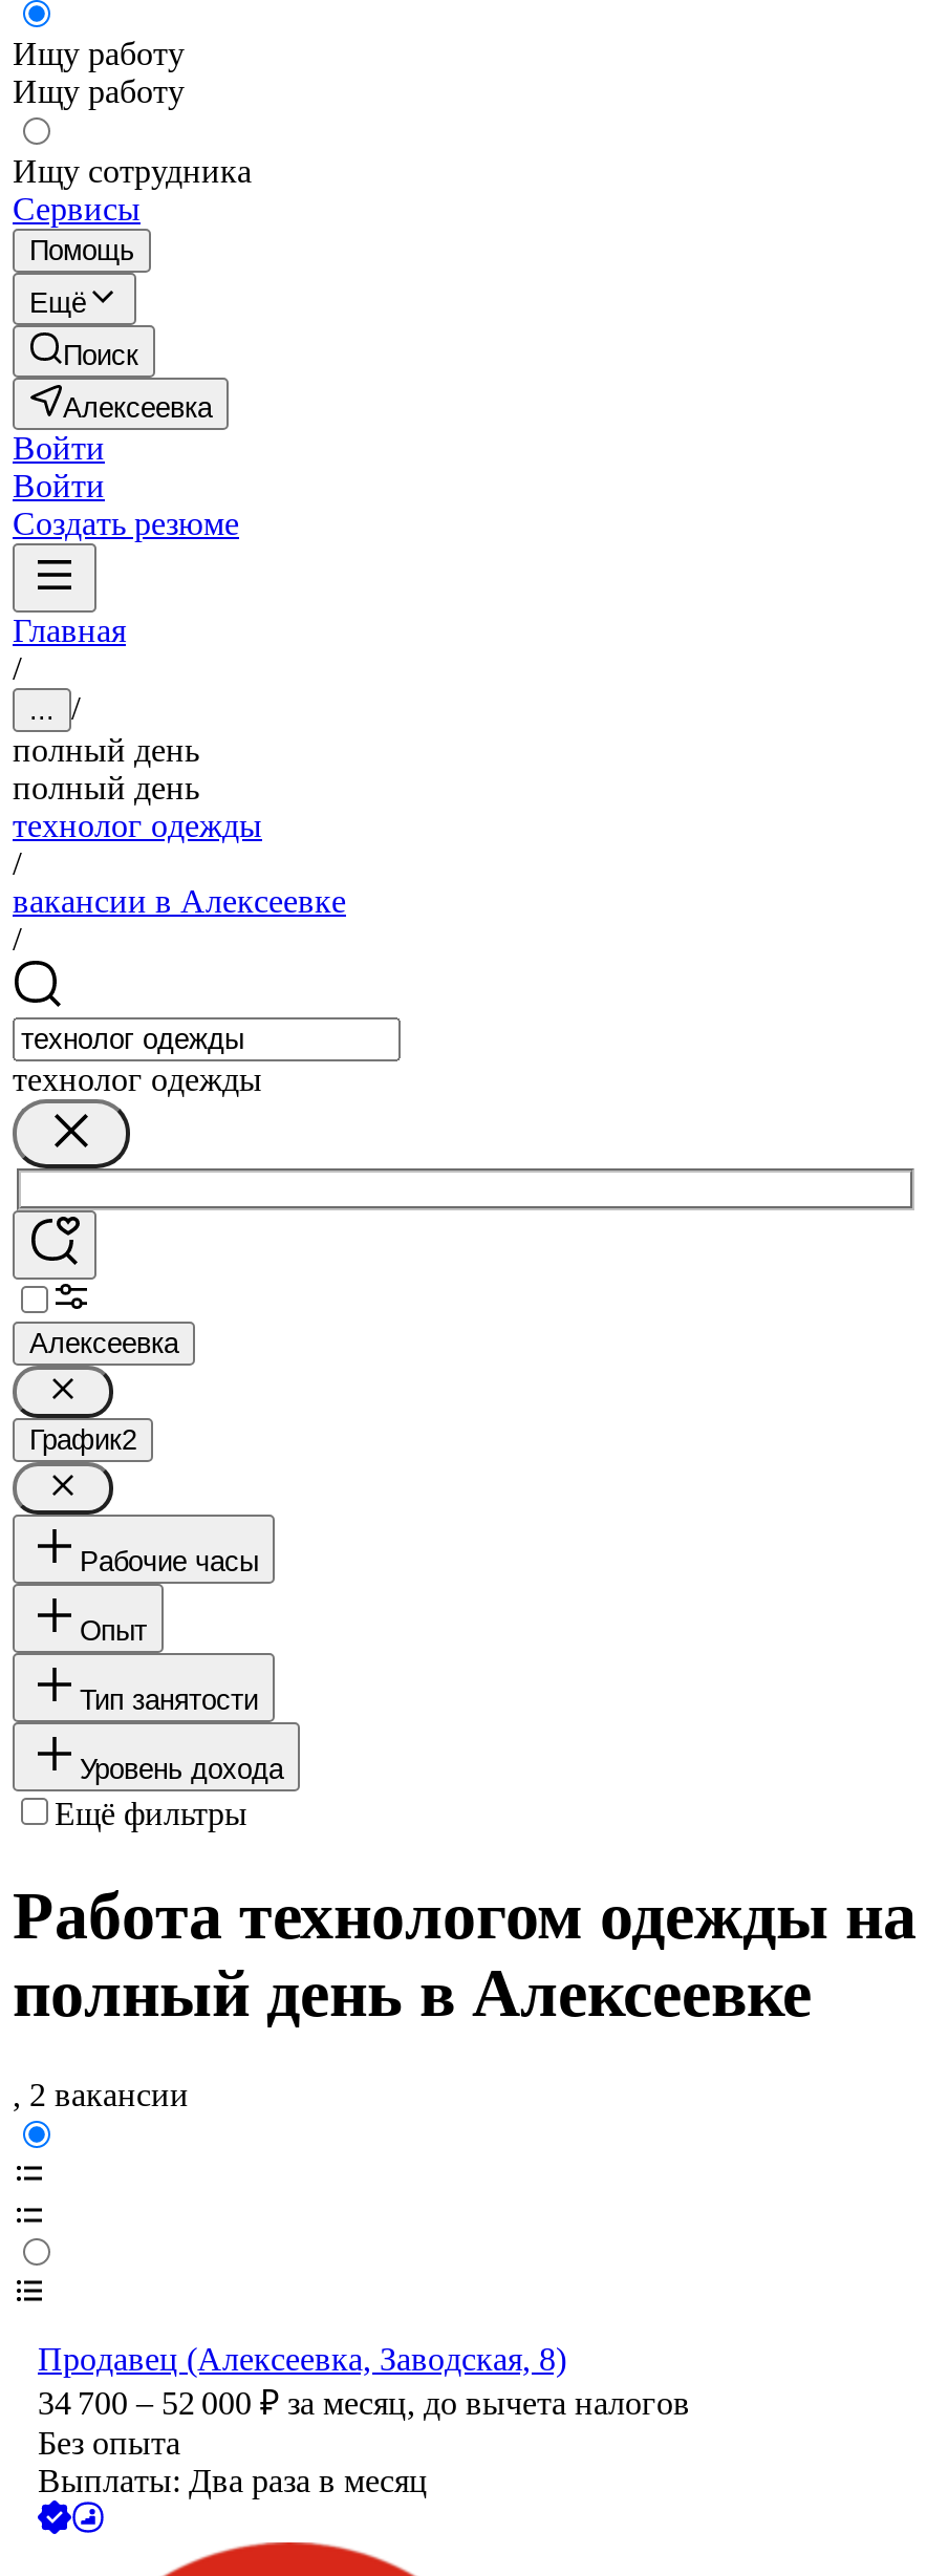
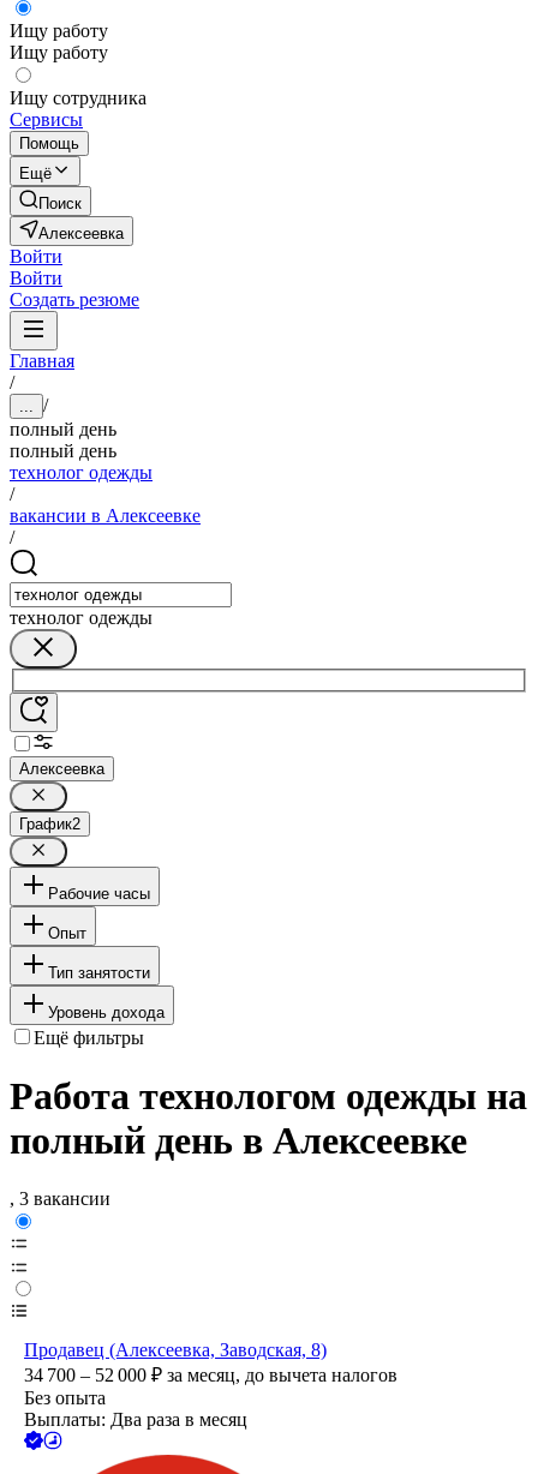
[13,2078,189,2113] , 2 вакансии -> [10,1189,110,1209] , 3 вакансии

